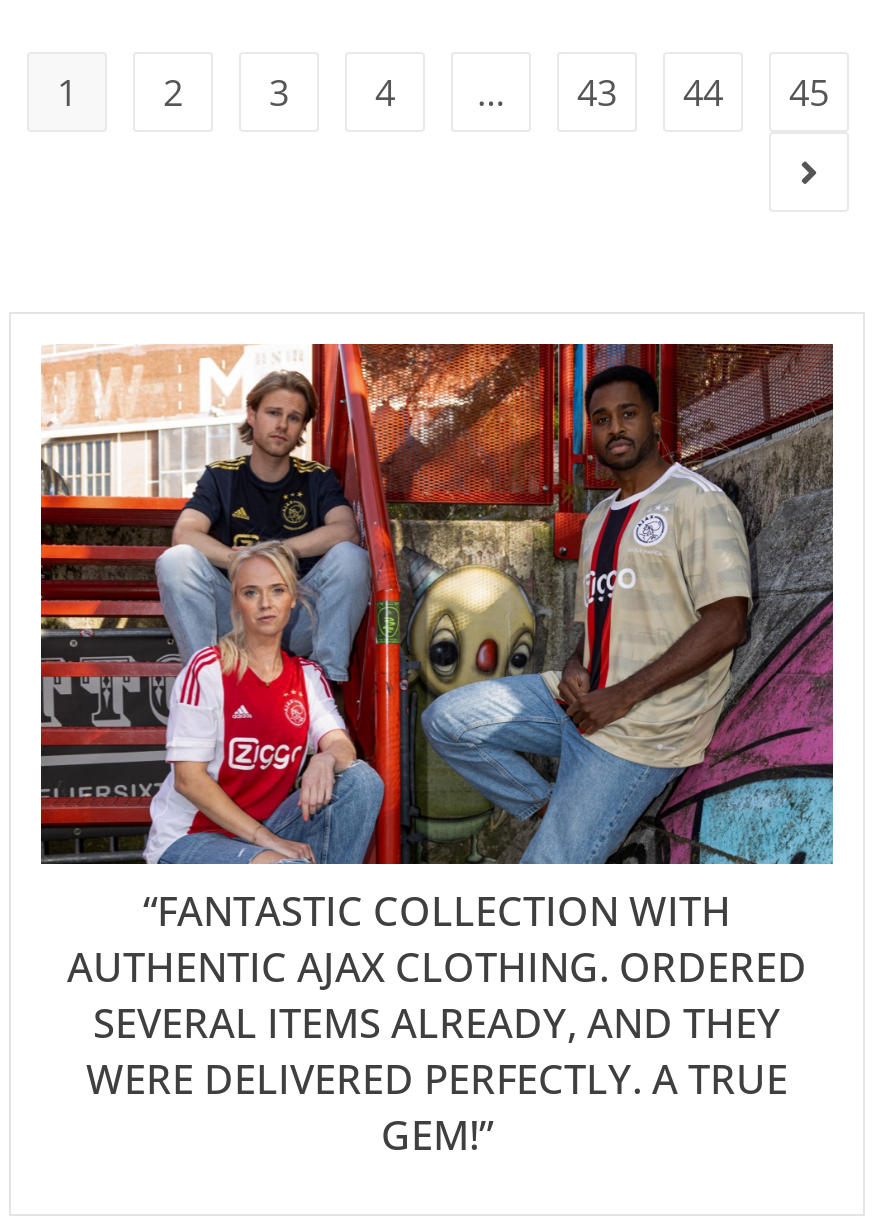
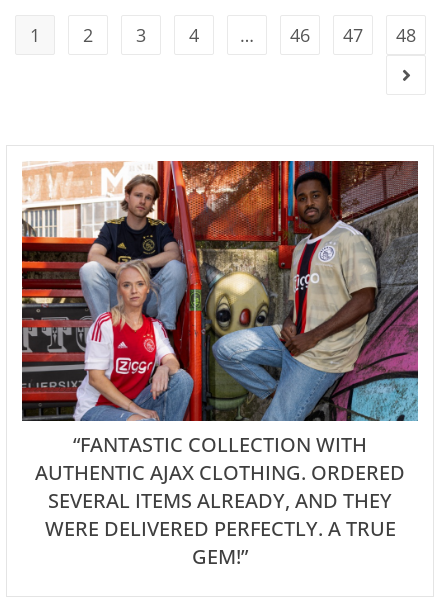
[577,68,617,116] 43 -> [290,23,310,47] 46
[683,68,723,116] 44 -> [343,23,363,47] 47
[789,68,829,116] 45 -> [396,23,416,47] 48

